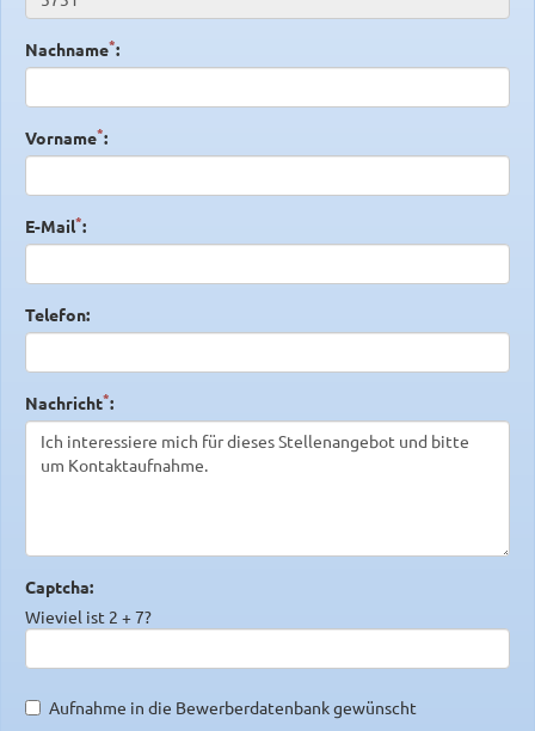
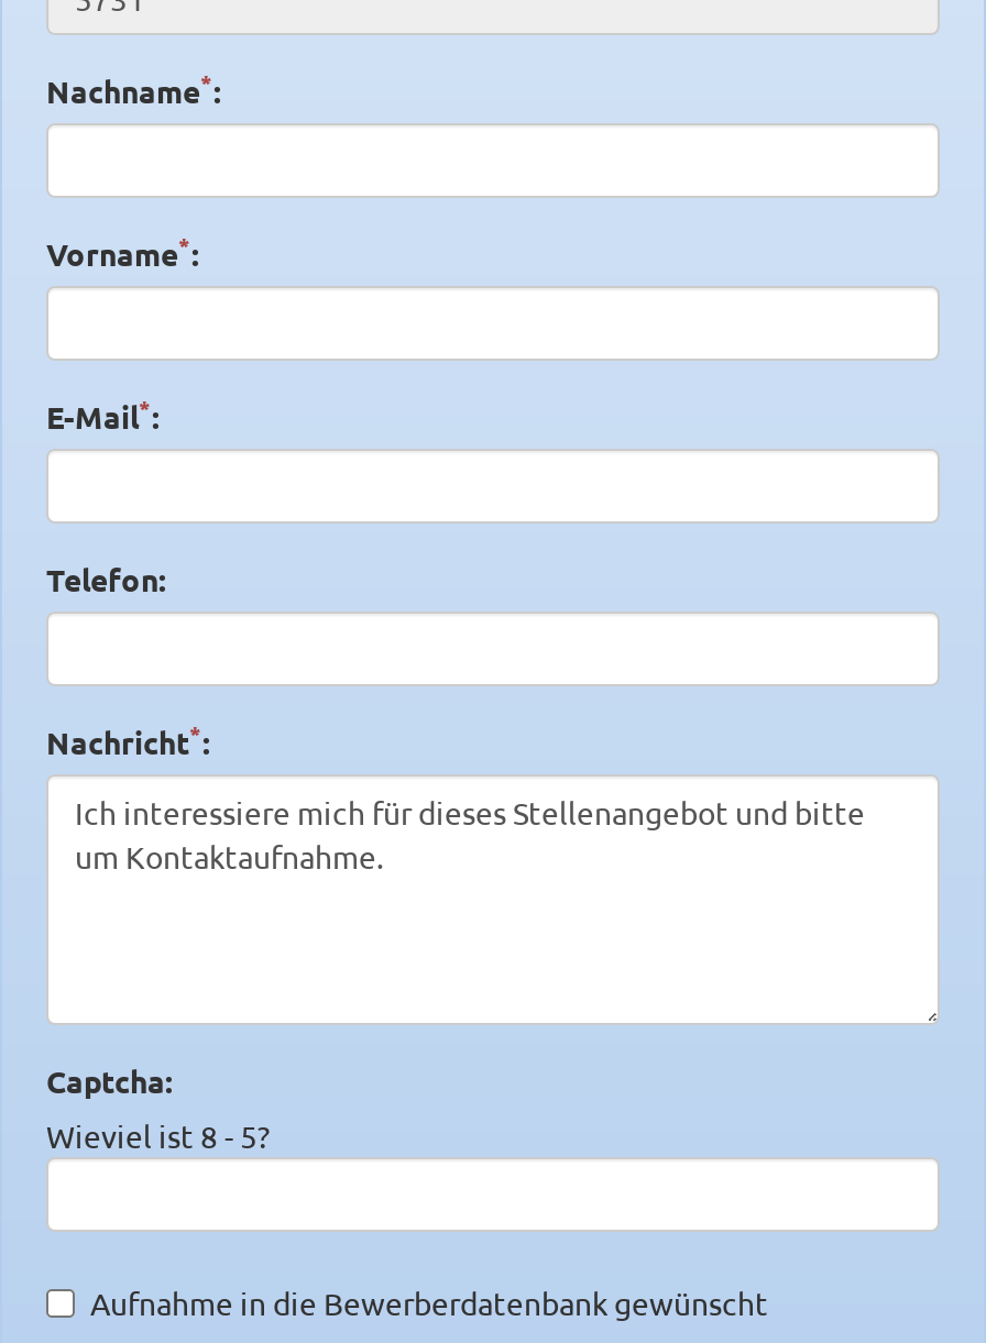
[25,605,152,627] Wieviel ist 2 + 7? -> [46,1115,271,1155] Wieviel ist 8 - 5?

